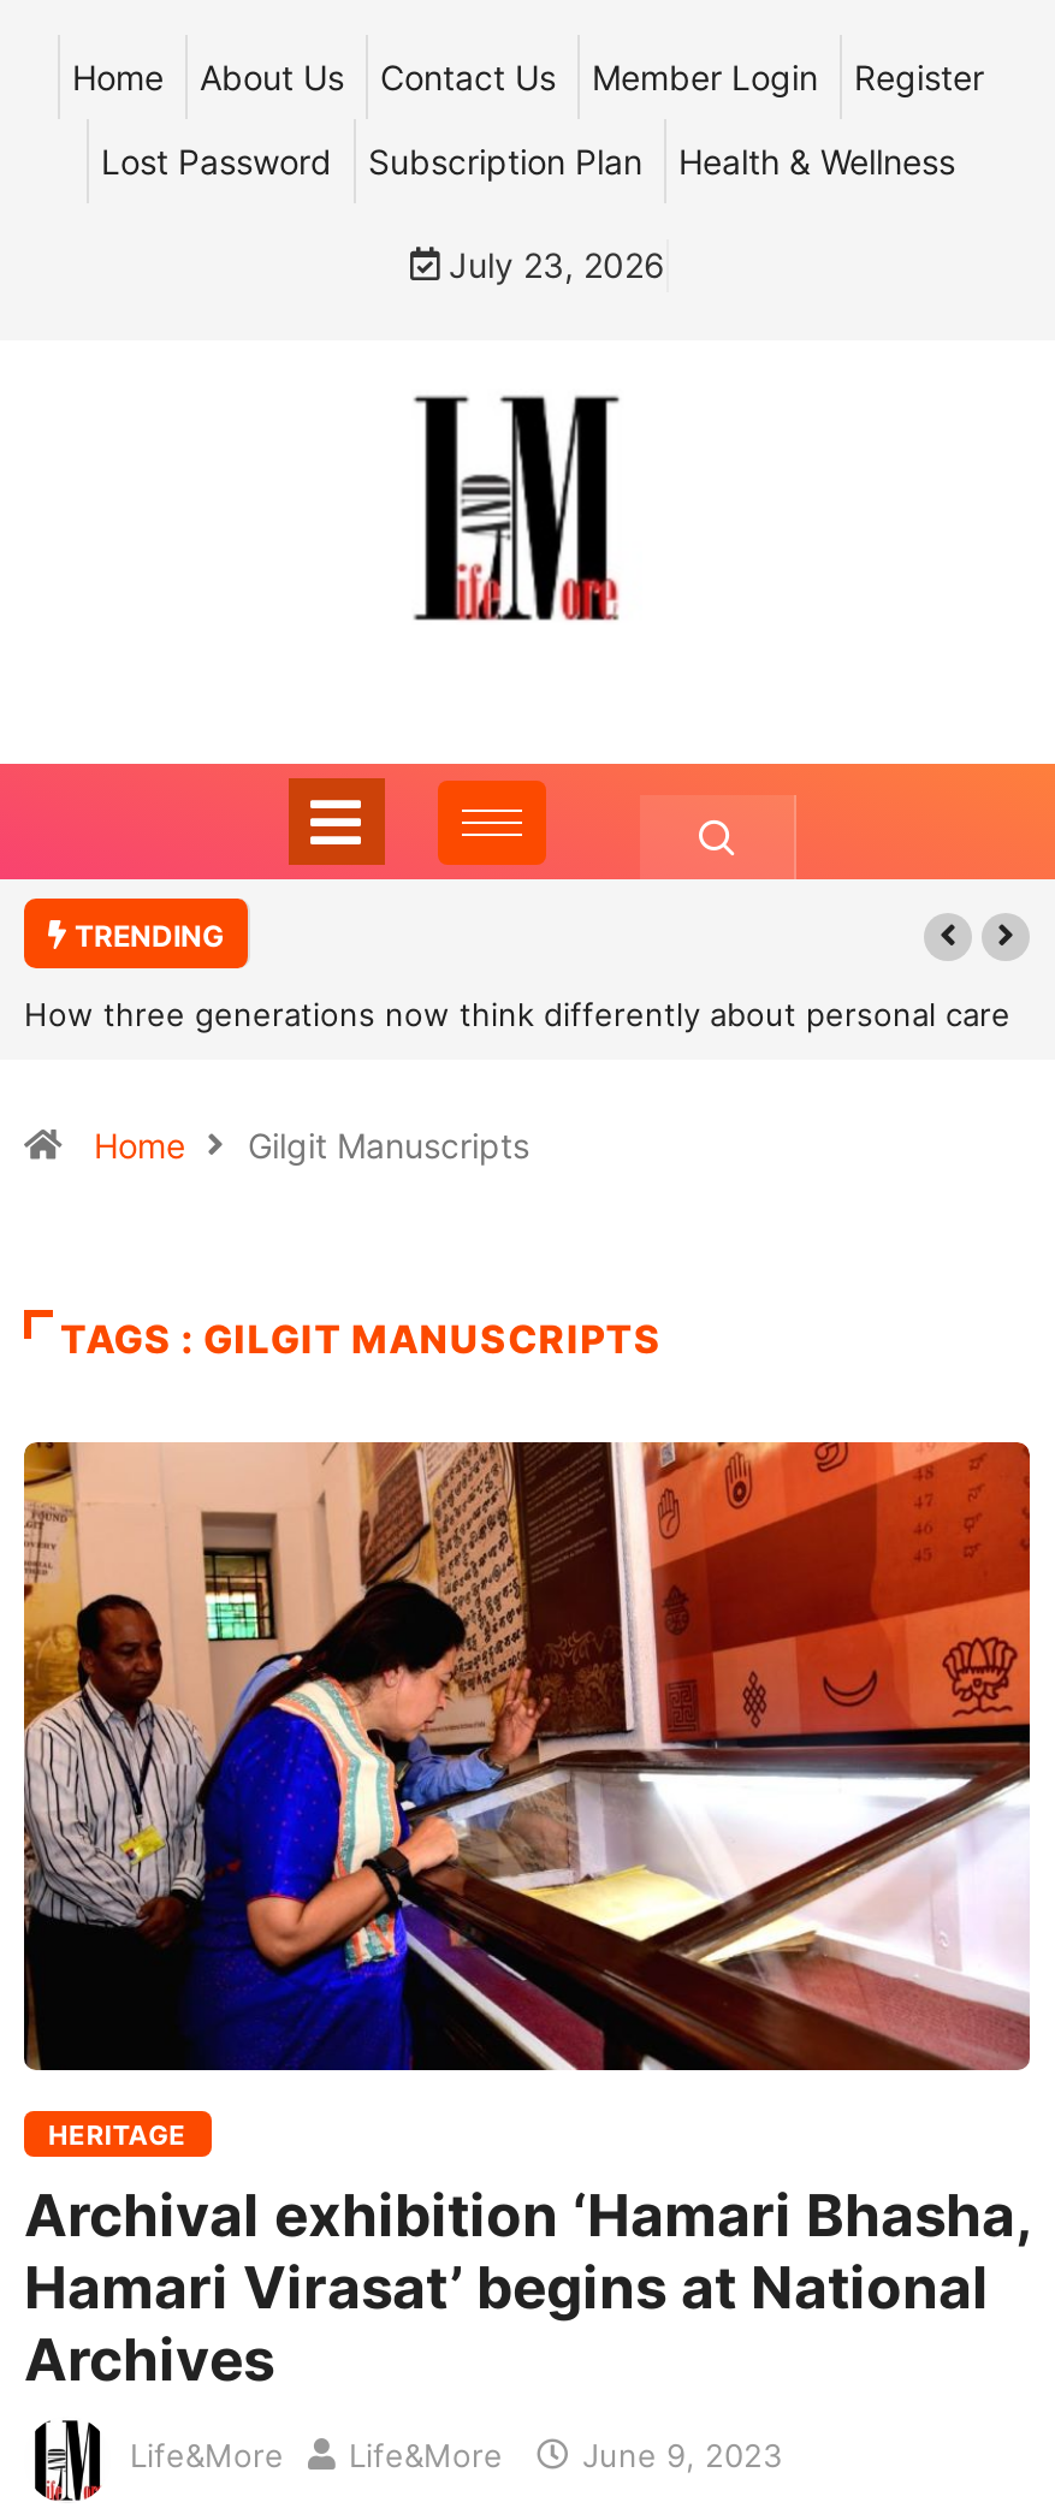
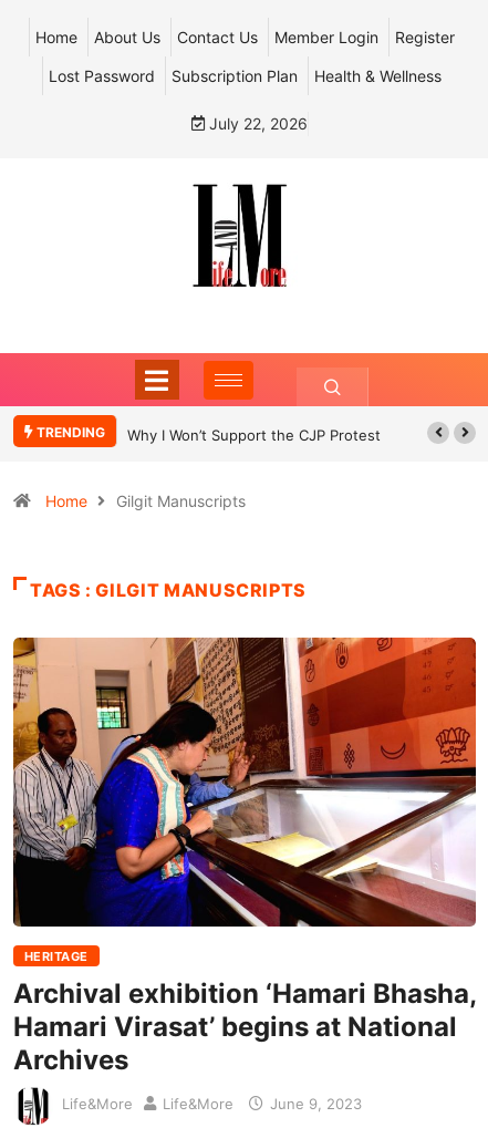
[439,244,665,285] July 23, 2026 -> [205,114,308,133] July 22, 2026
[24,995,1010,1033] How three generations now think differently about personal care -> [127,426,381,444] Why I Won’t Support the CJP Protest

